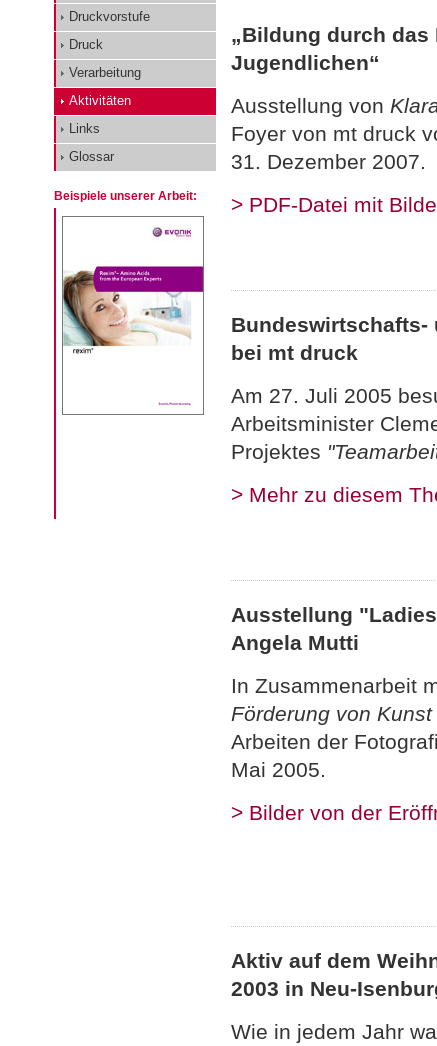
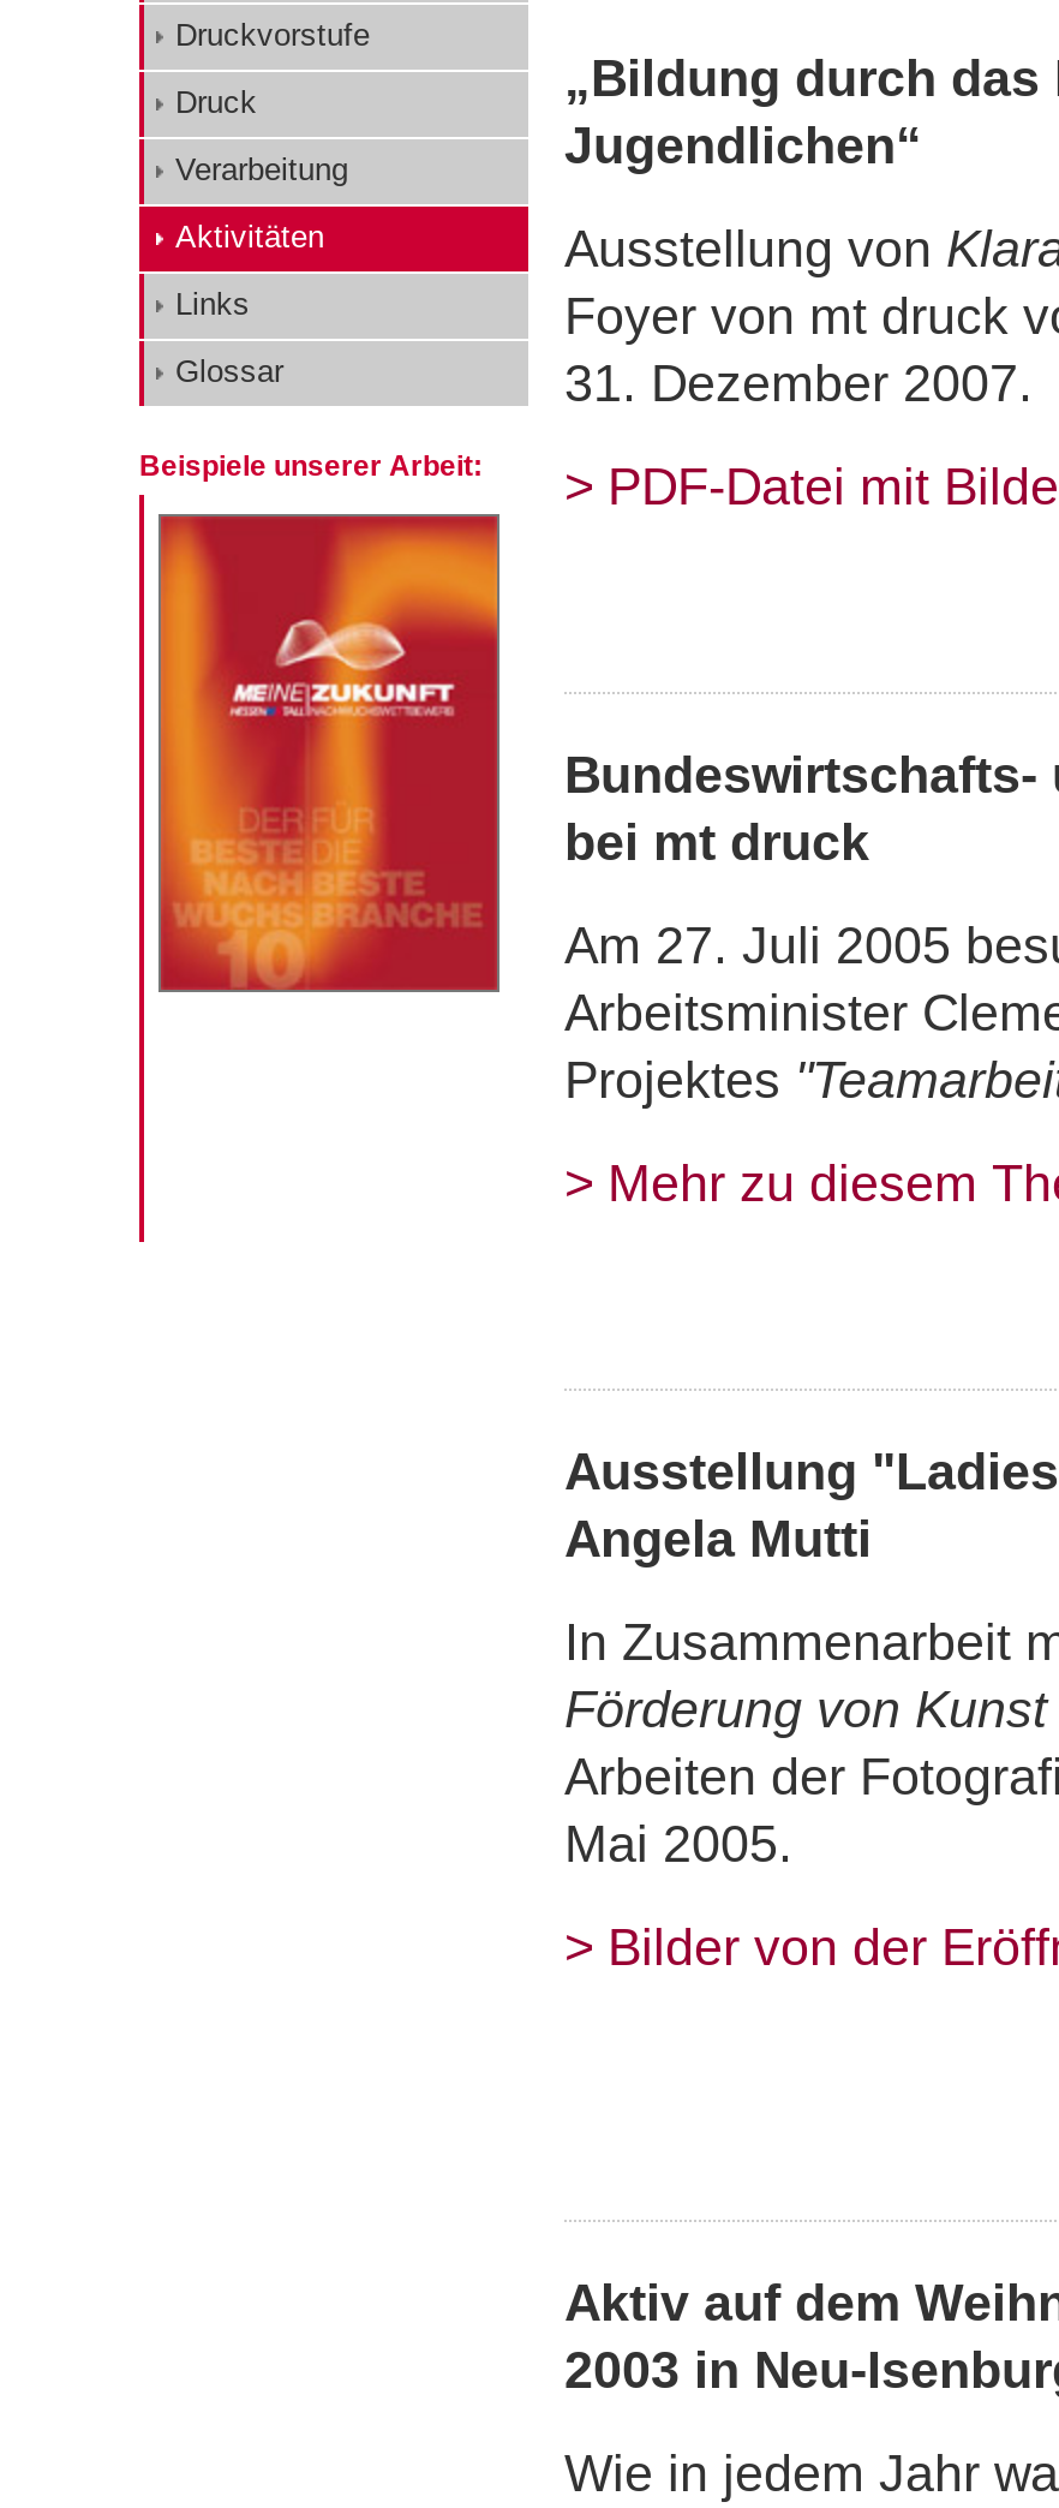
[62,217,204,414] [image] -> [158,514,499,992] [image]

